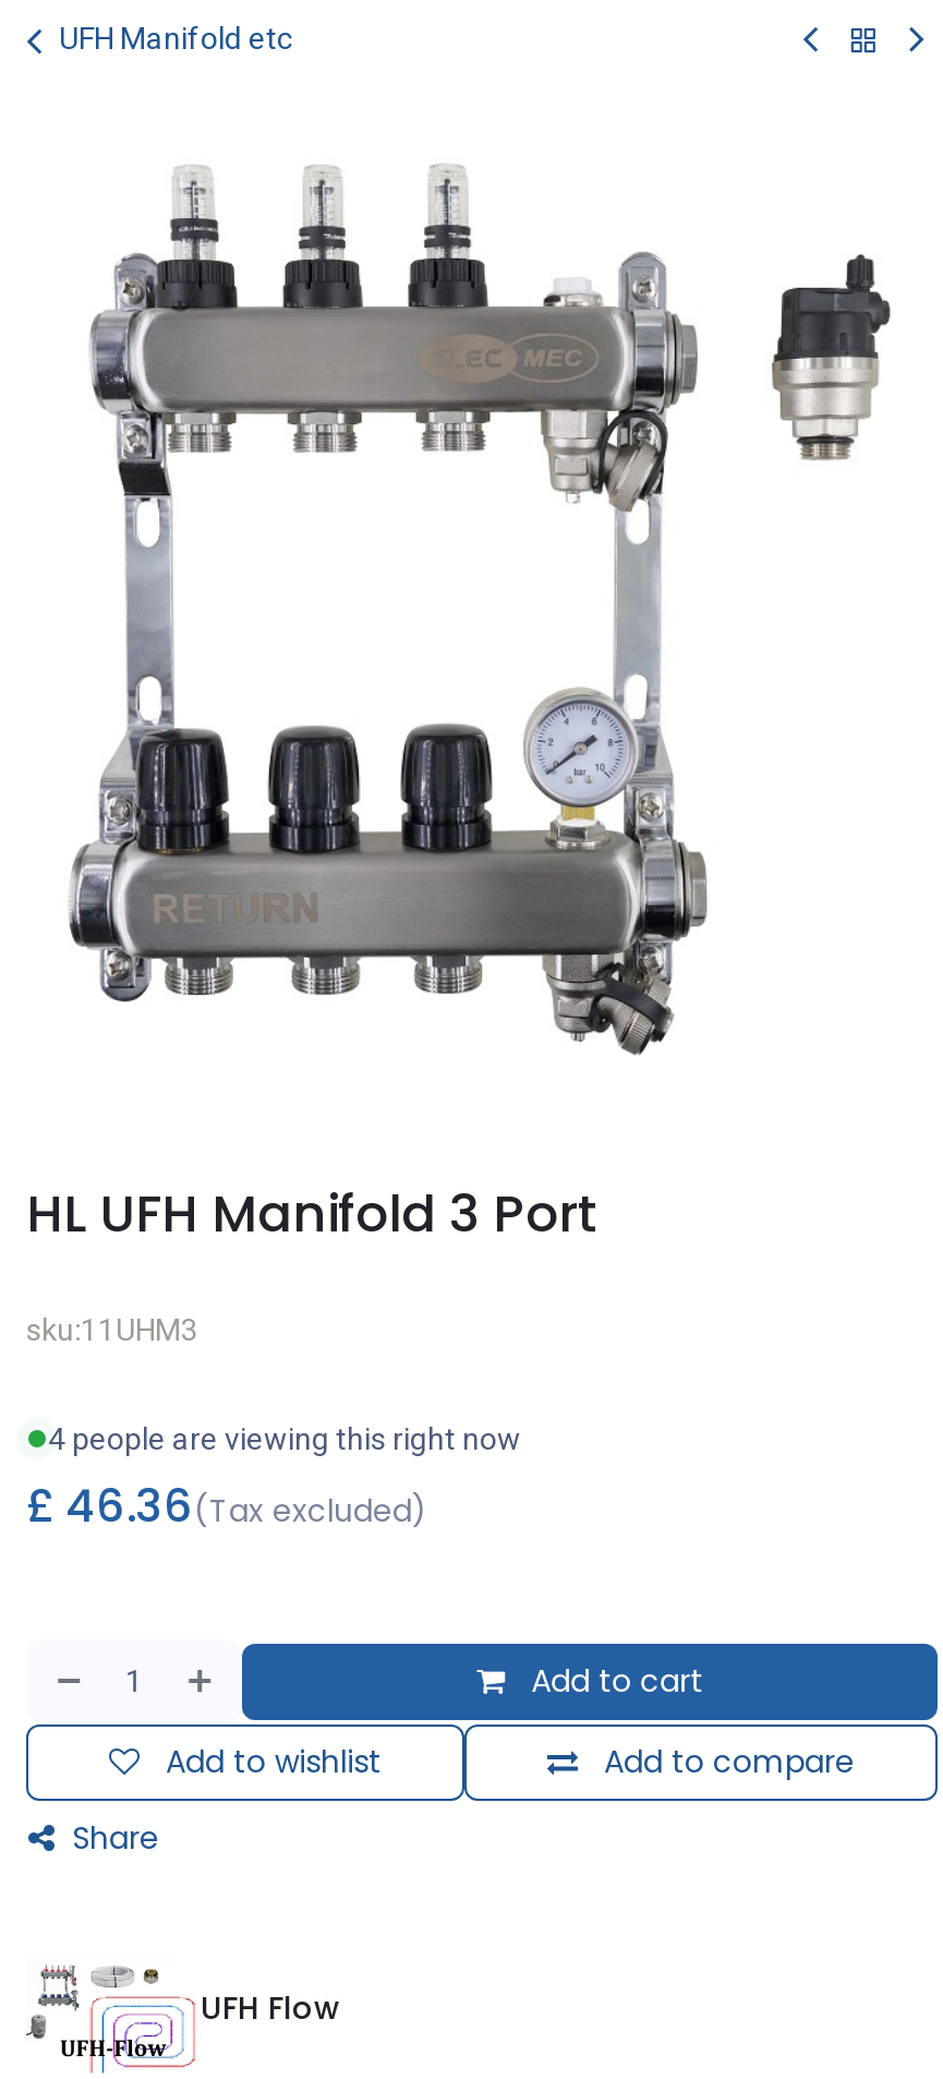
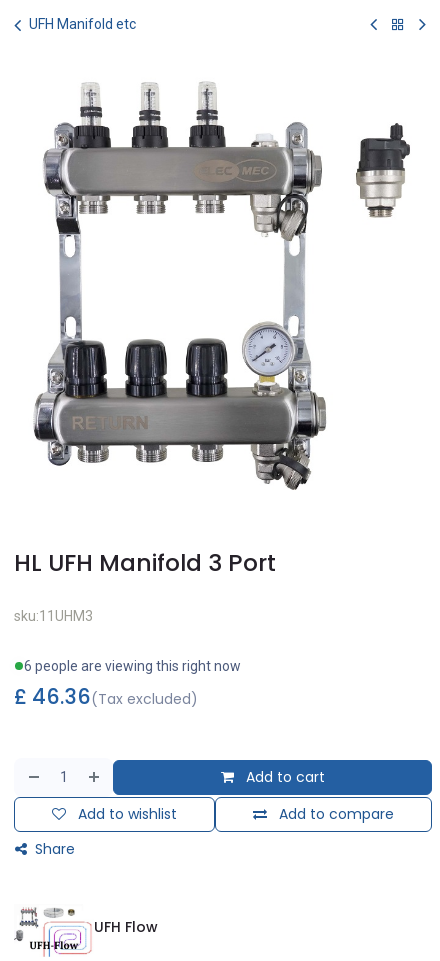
[48,1421,521,1456] 4 people are viewing this right now -> [24,658,241,674] 6 people are viewing this right now

